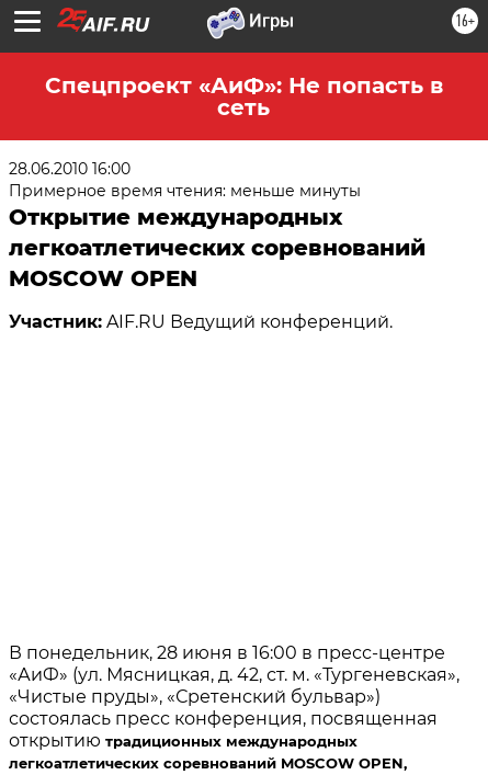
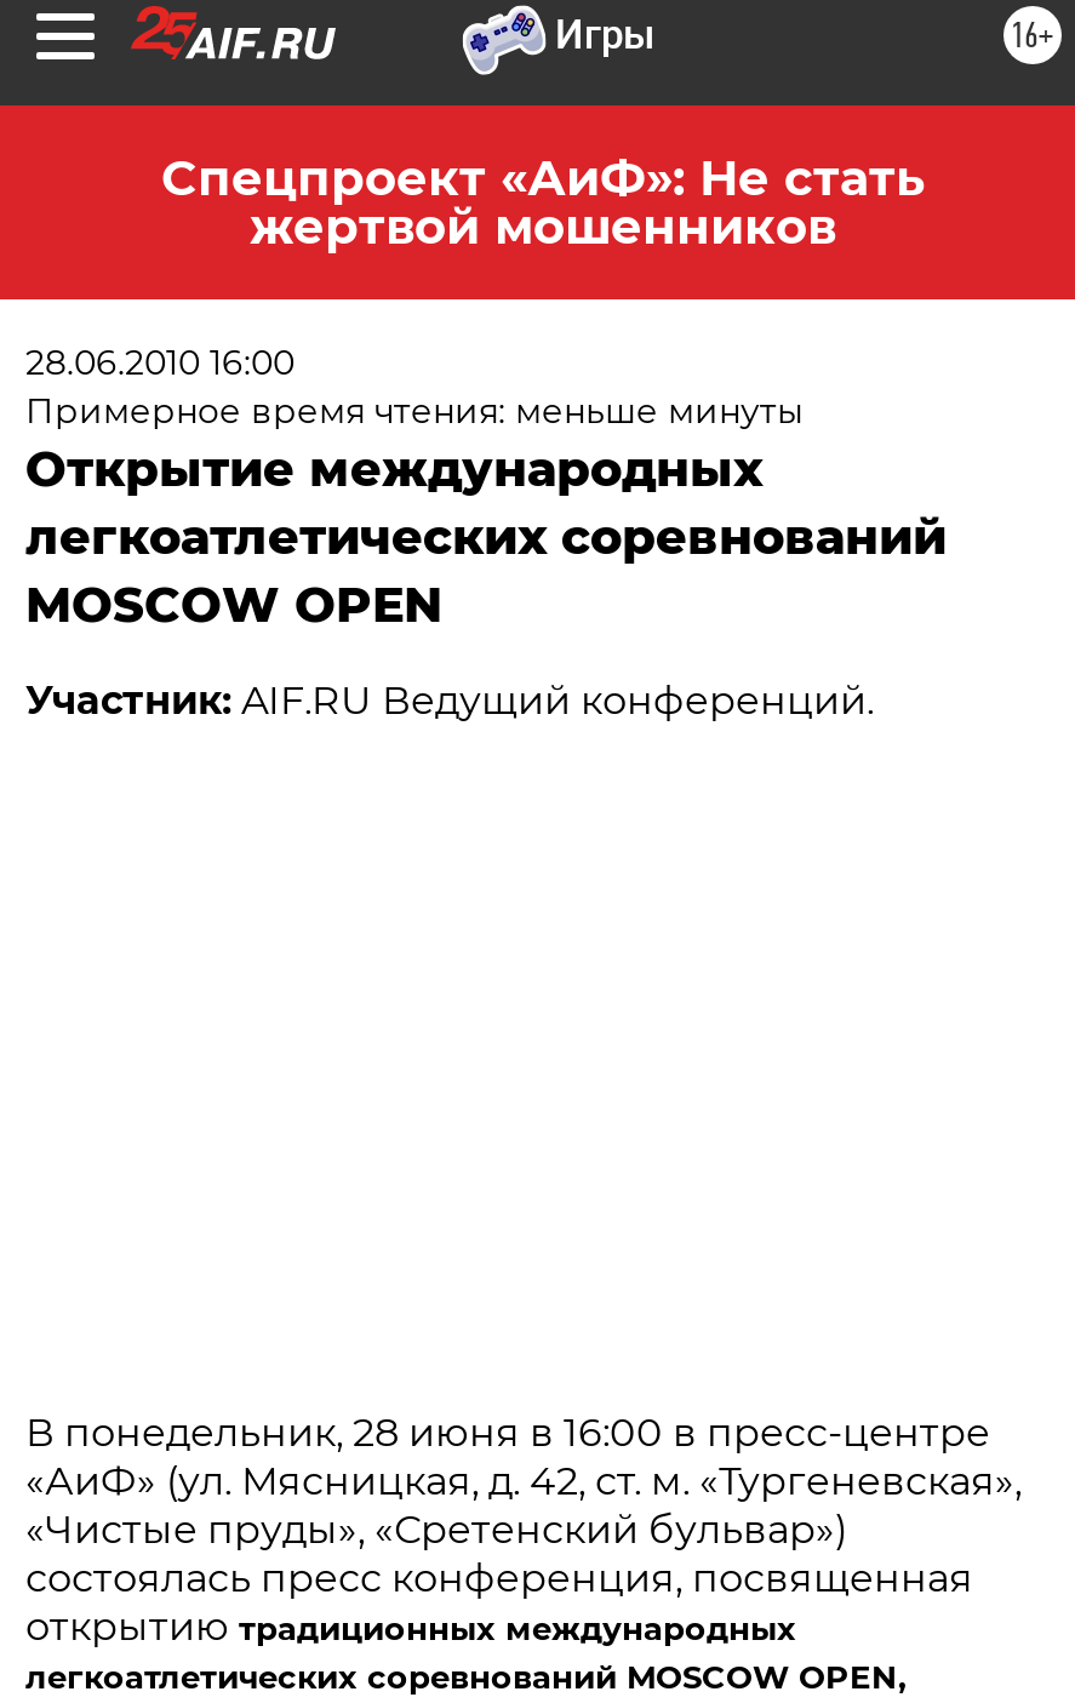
[44,72,442,121] Спецпроект «АиФ»: Не попасть в | сеть -> [161,149,925,256] Спецпроект «АиФ»: Не стать | жертвой мошенников

